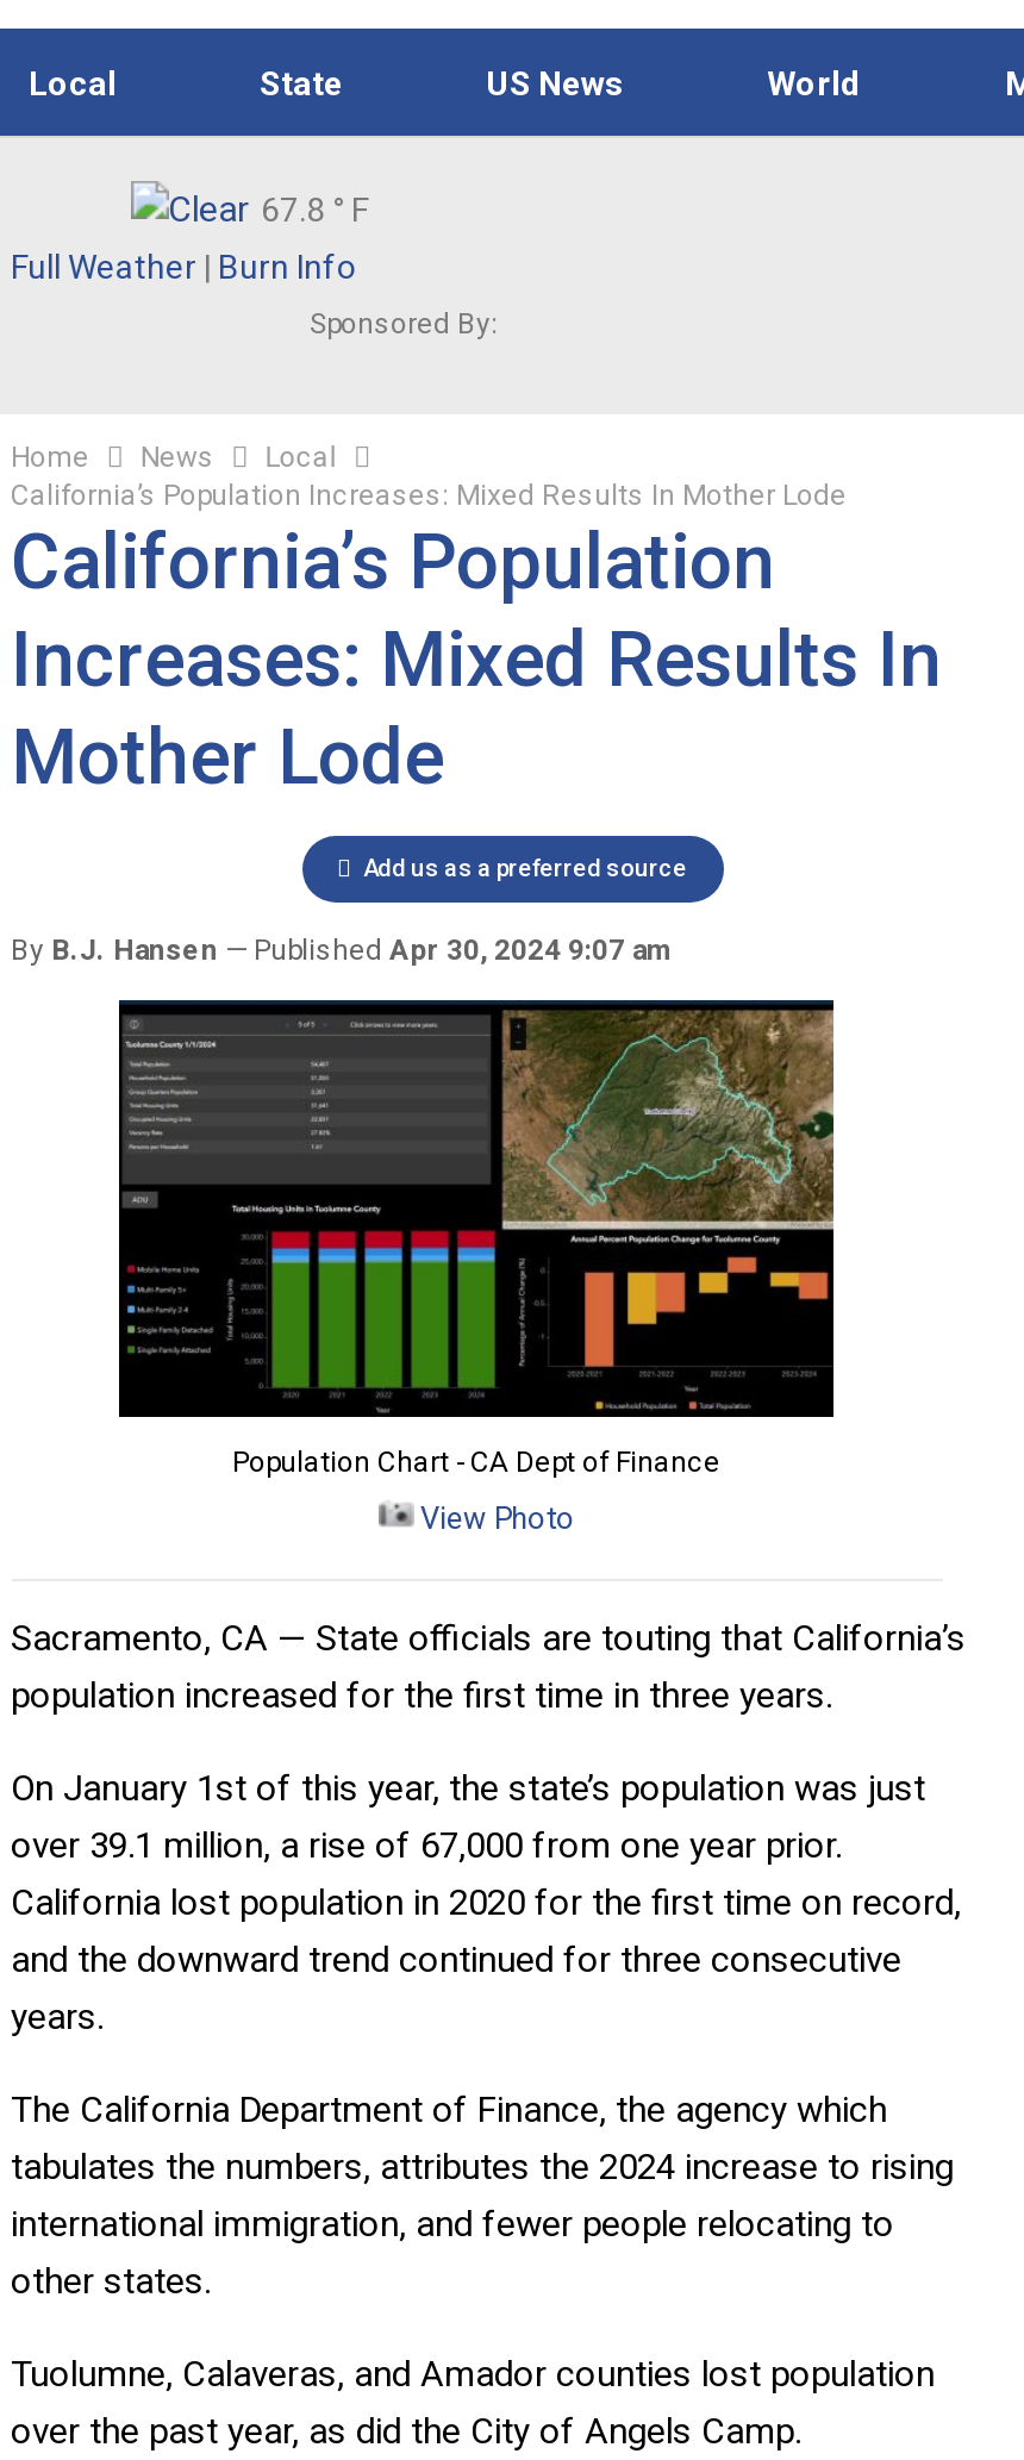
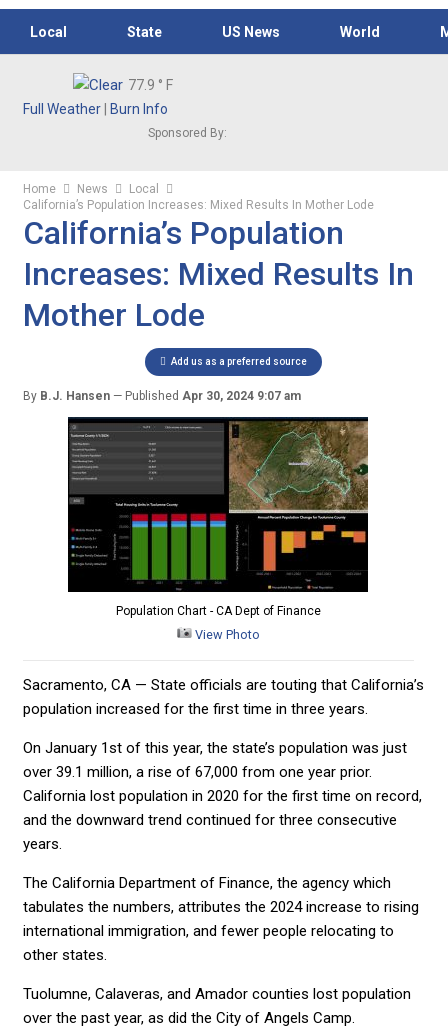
[261,191,368,229] 67.8 ° F -> [127,77,172,93] 77.9 ° F

